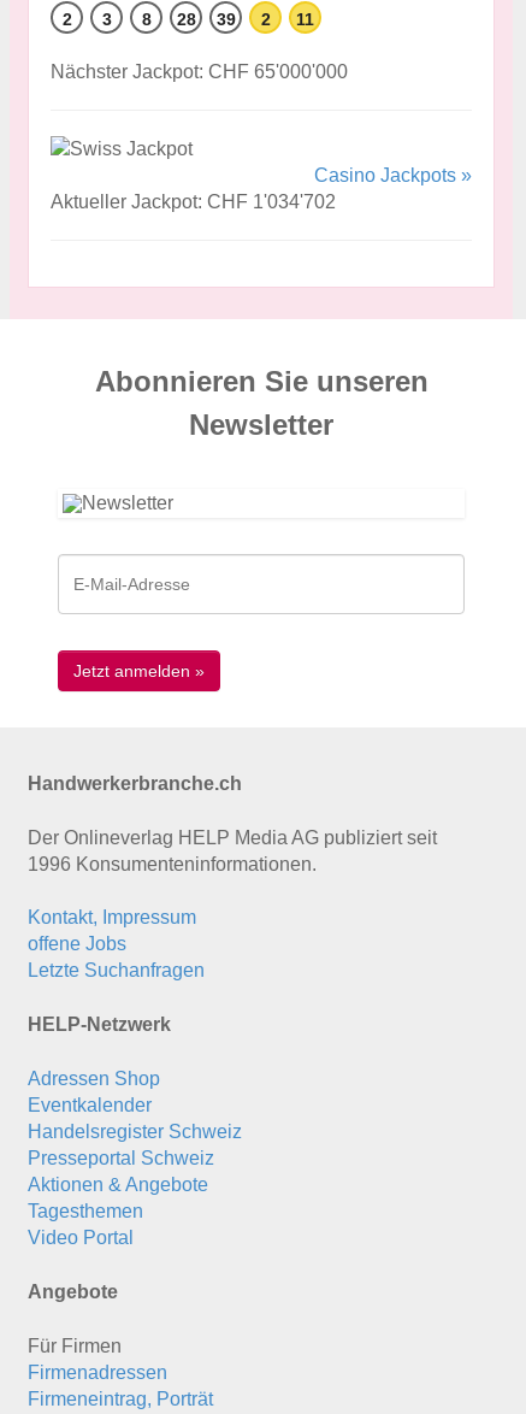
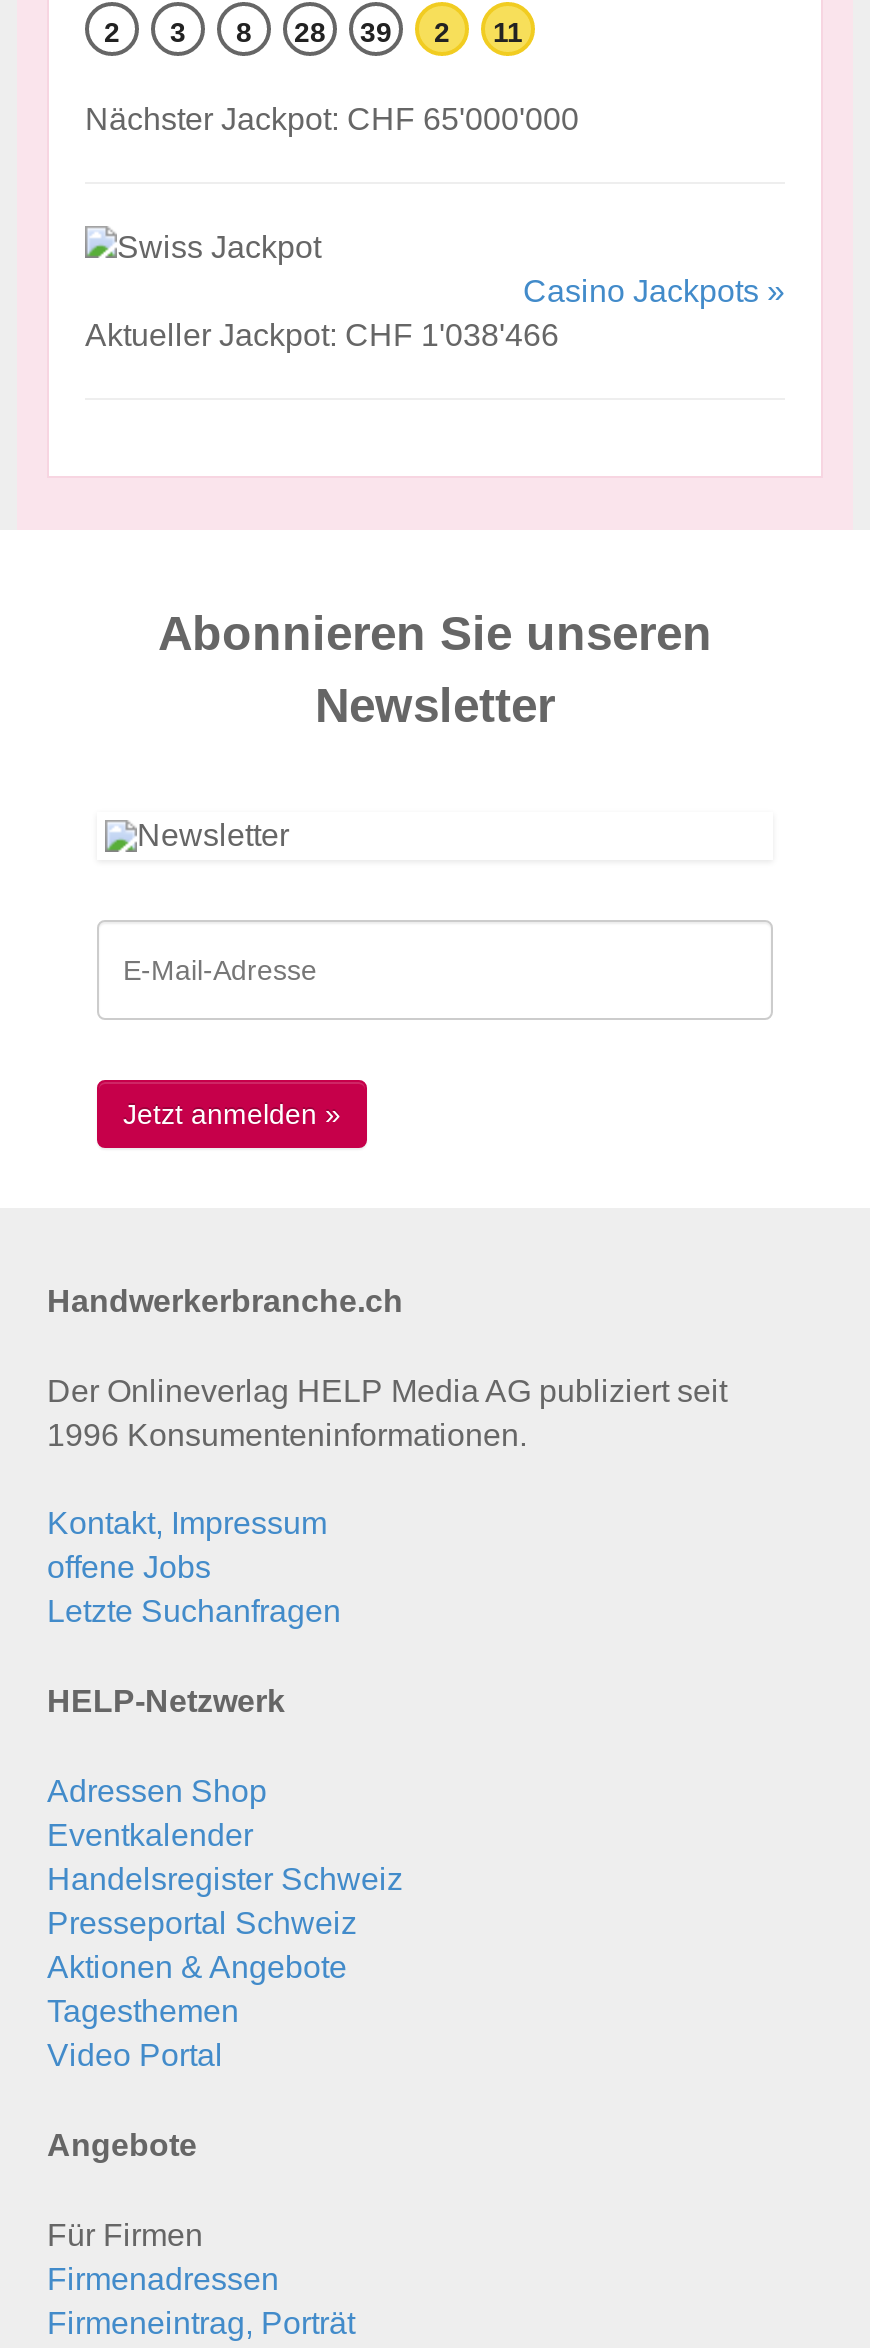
[51,192,336,212] Aktueller Jackpot: CHF 1'034'702 -> [85,318,559,352] Aktueller Jackpot: CHF 1'038'466

